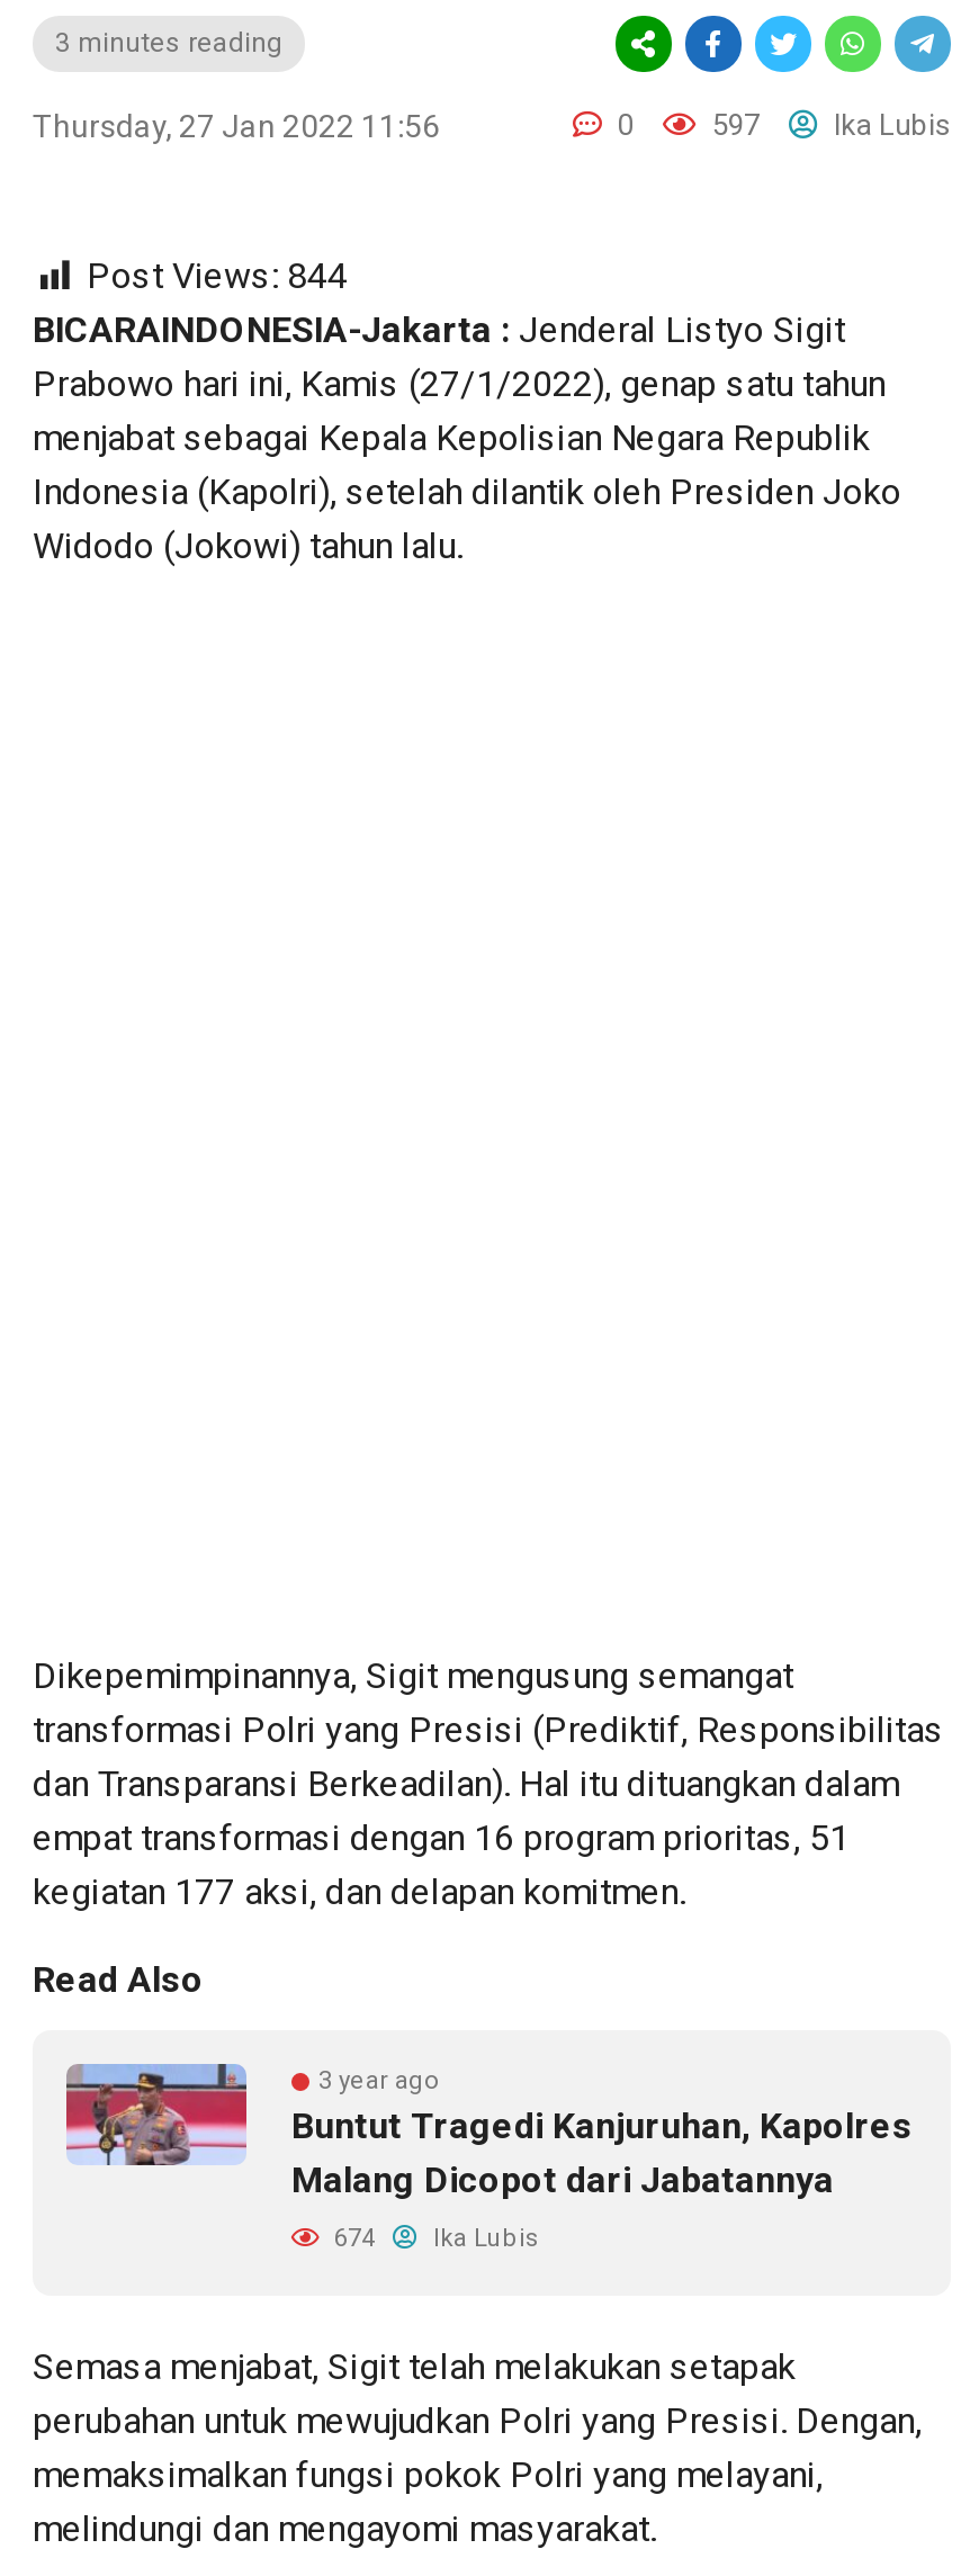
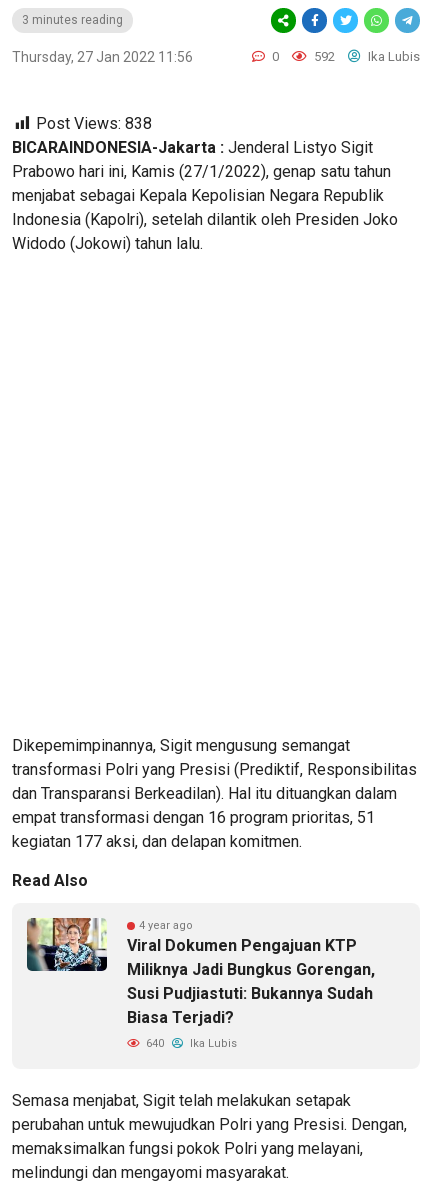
[611,108,951,142] 0 597 Ika Lubis -> [269,49,420,64] 0 592 Ika Lubis
[87,254,348,297] Post Views: 844 -> [36,114,152,133] Post Views: 838
[64,2062,913,2201] [image] | 3 year ago | Buntut Tragedi Kanjuruhan, Kapolres | Malang Dicopot dari Jabatannya -> [26,917,375,1027] [image] | 4 year ago | Viral Dokumen Pengajuan KTP | Miliknya Jadi Bungkus Gorengan, | Susi Pudjiastuti: Bukannya Sudah | Biasa Terjadi?
[327,2224,539,2253] 674 Ika Lubis -> [143,1037,237,1050] 640 Ika Lubis

